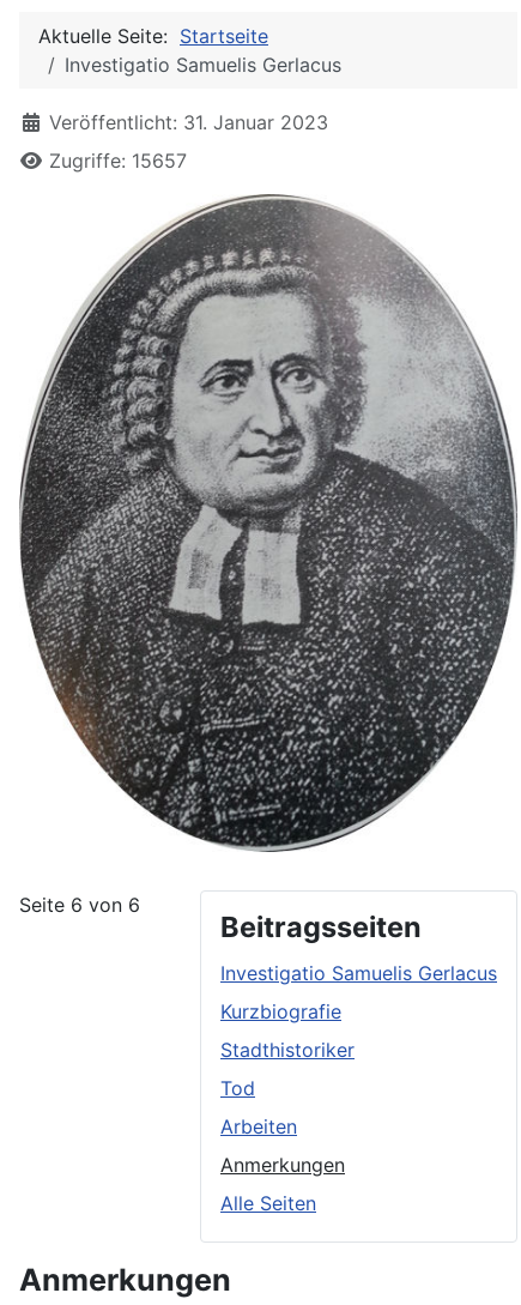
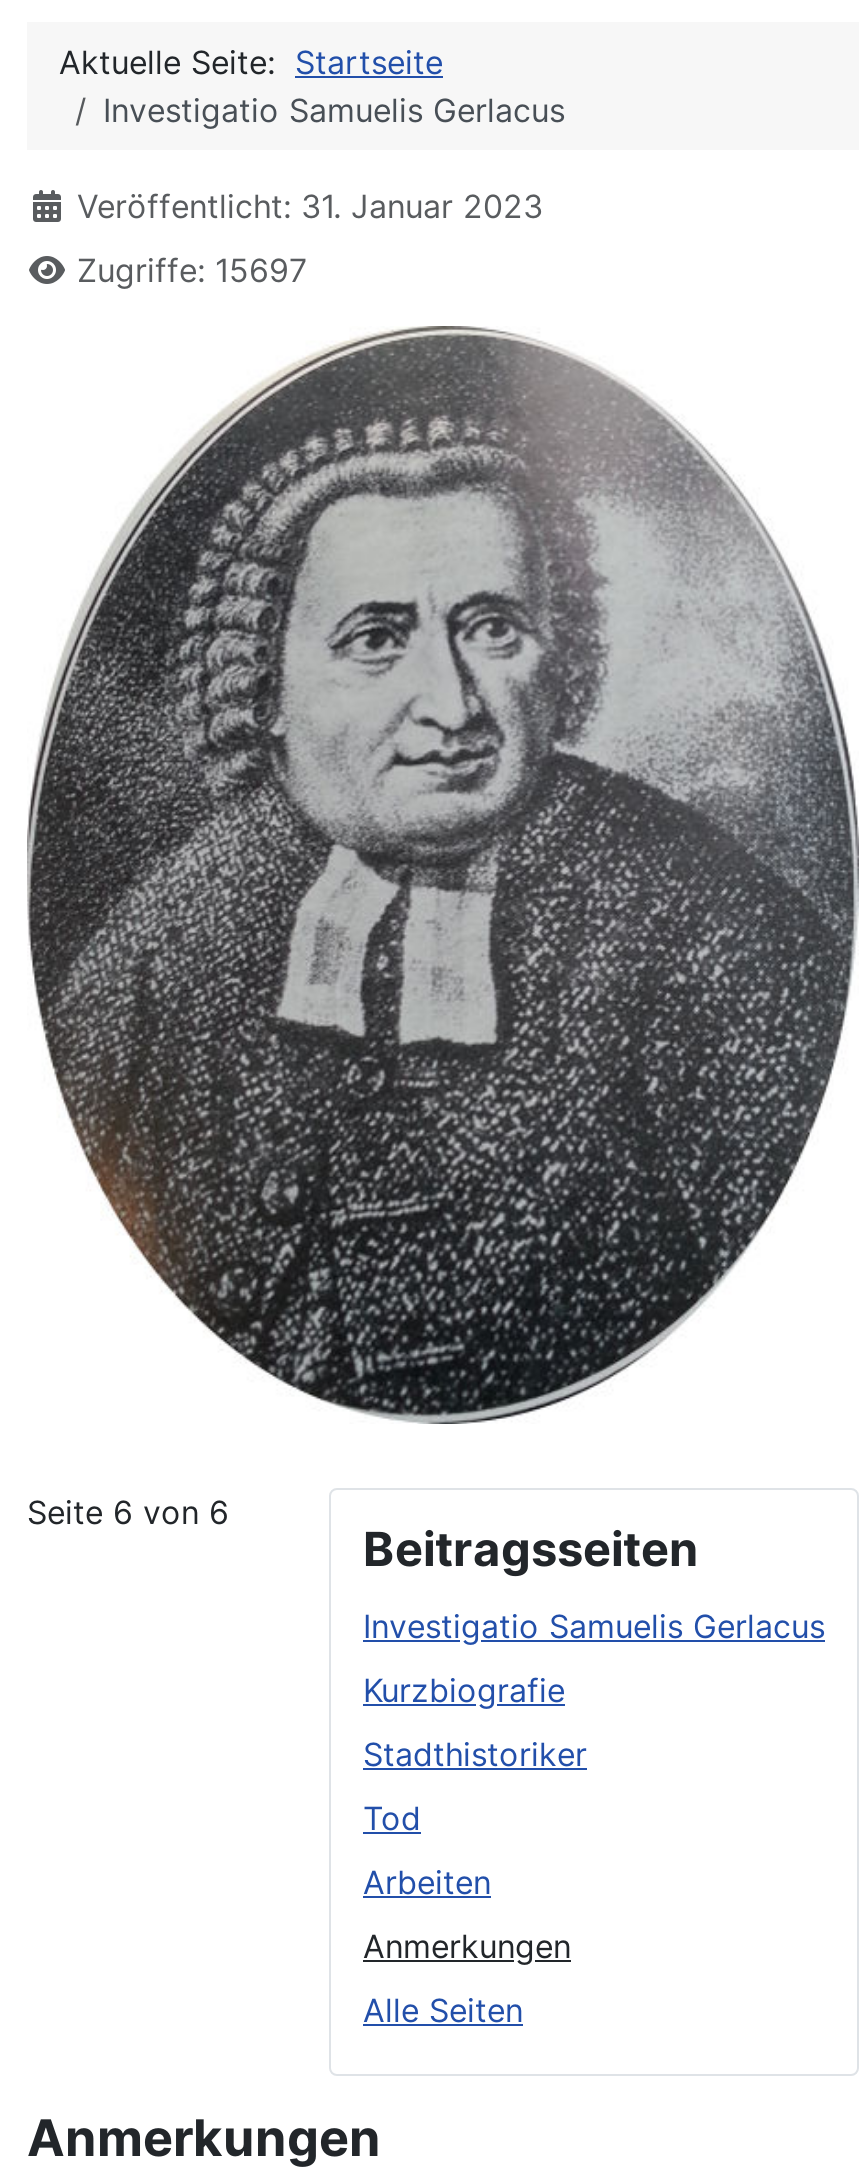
[43,149,187,173] Zugriffe: 15657 -> [67,250,307,290] Zugriffe: 15697

